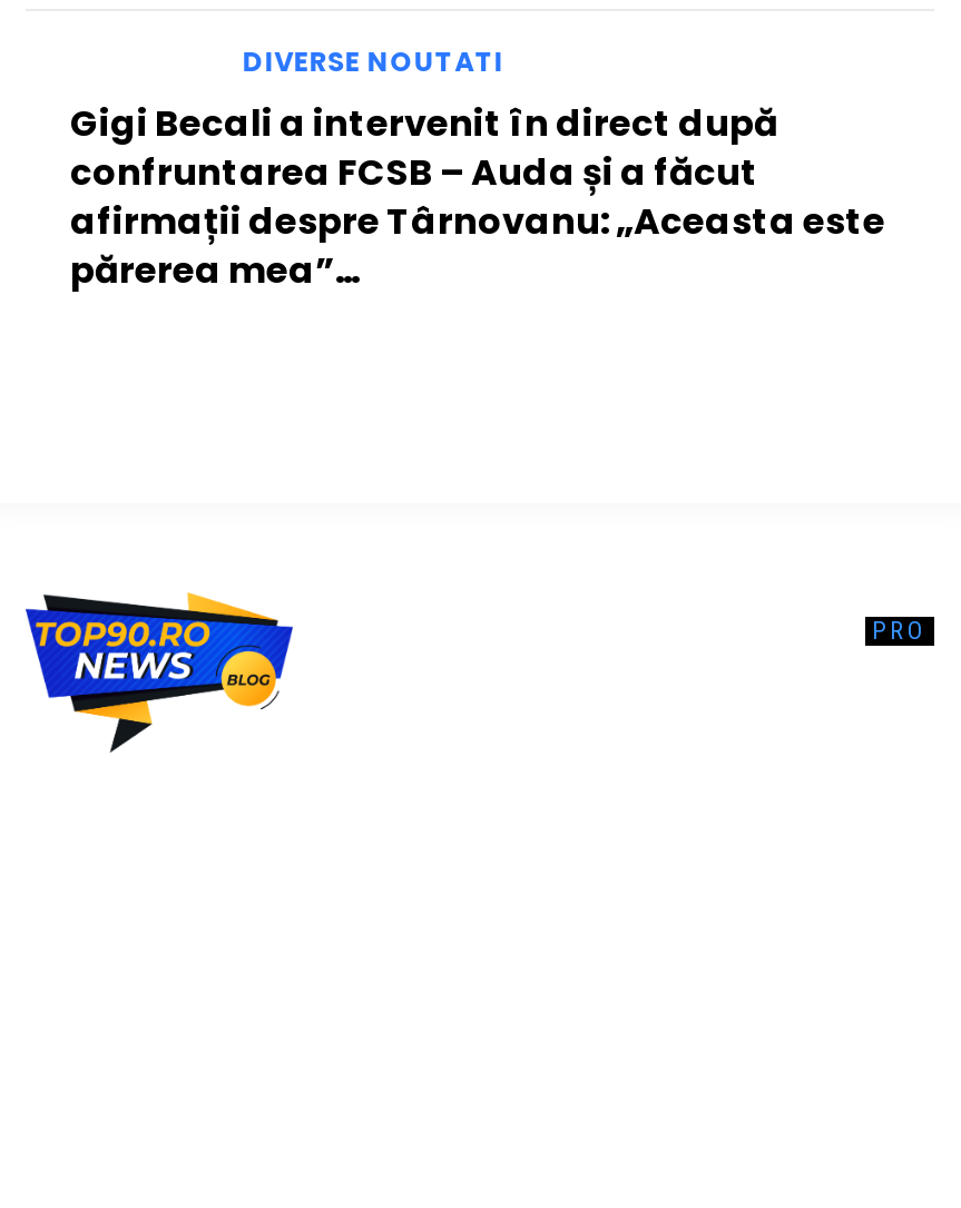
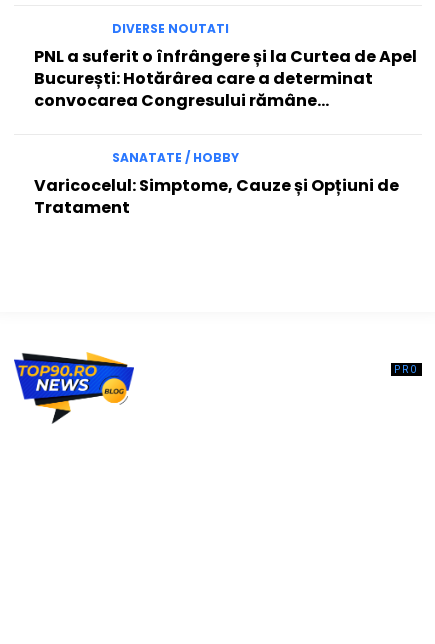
[70,99,885,297] Gigi Becali a intervenit în direct după | confruntarea FCSB – Auda și a făcut | afirmații despre Târnovanu: „Aceasta este | părerea mea”… -> [34,45,417,219] PNL a suferit o înfrângere și la Curtea de Apel | București: Hotărârea care a determinat | convocarea Congresului rămâne… | SANATATE / HOBBY | Varicocelul: Simptome, Cauze și Opțiuni de | Tratament

